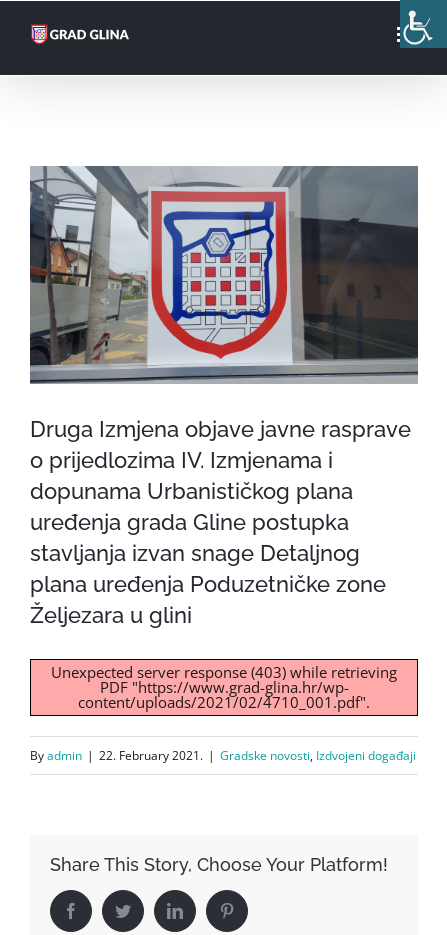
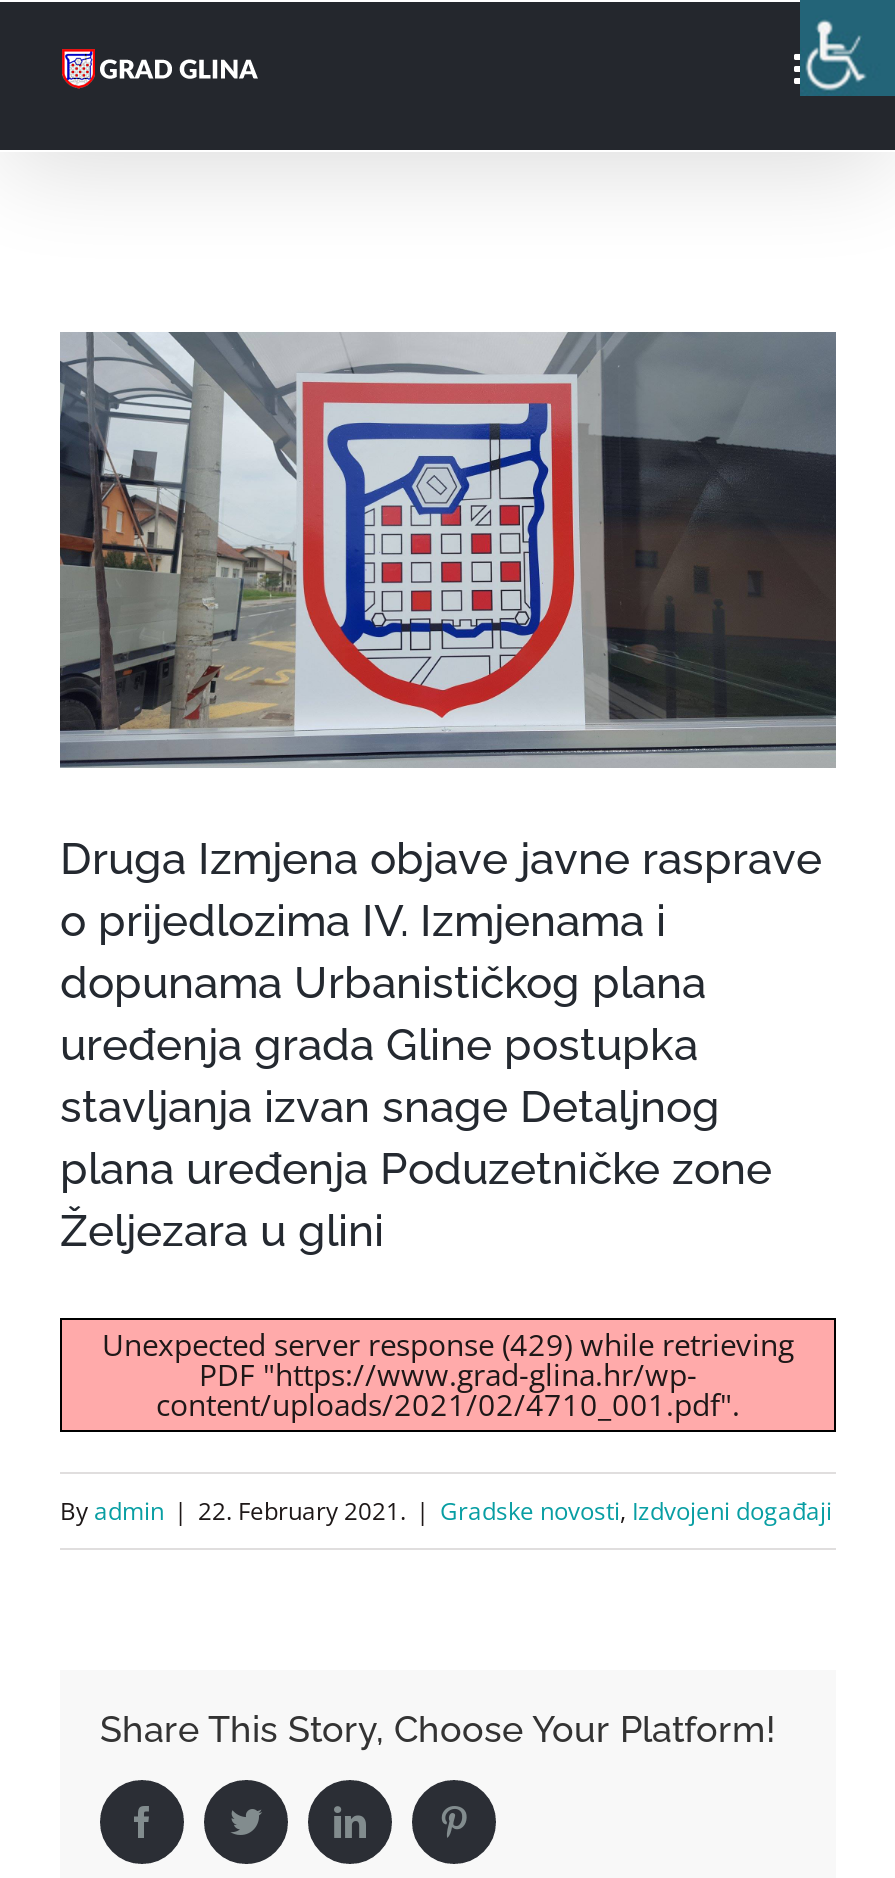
[51,662,397,682] Unexpected server response (403) while retrieving -> [102,1324,794,1364] Unexpected server response (429) while retrieving

